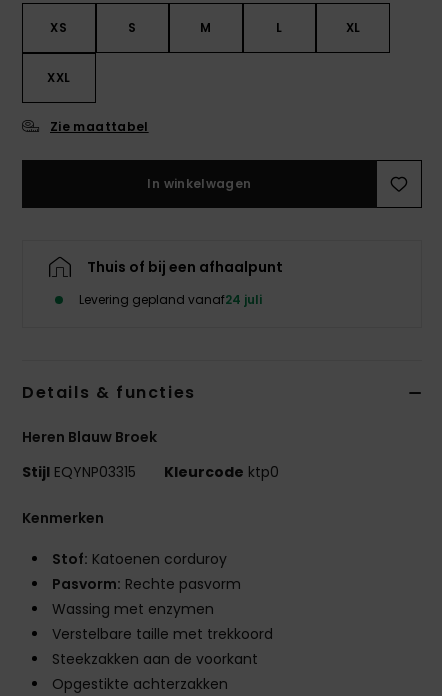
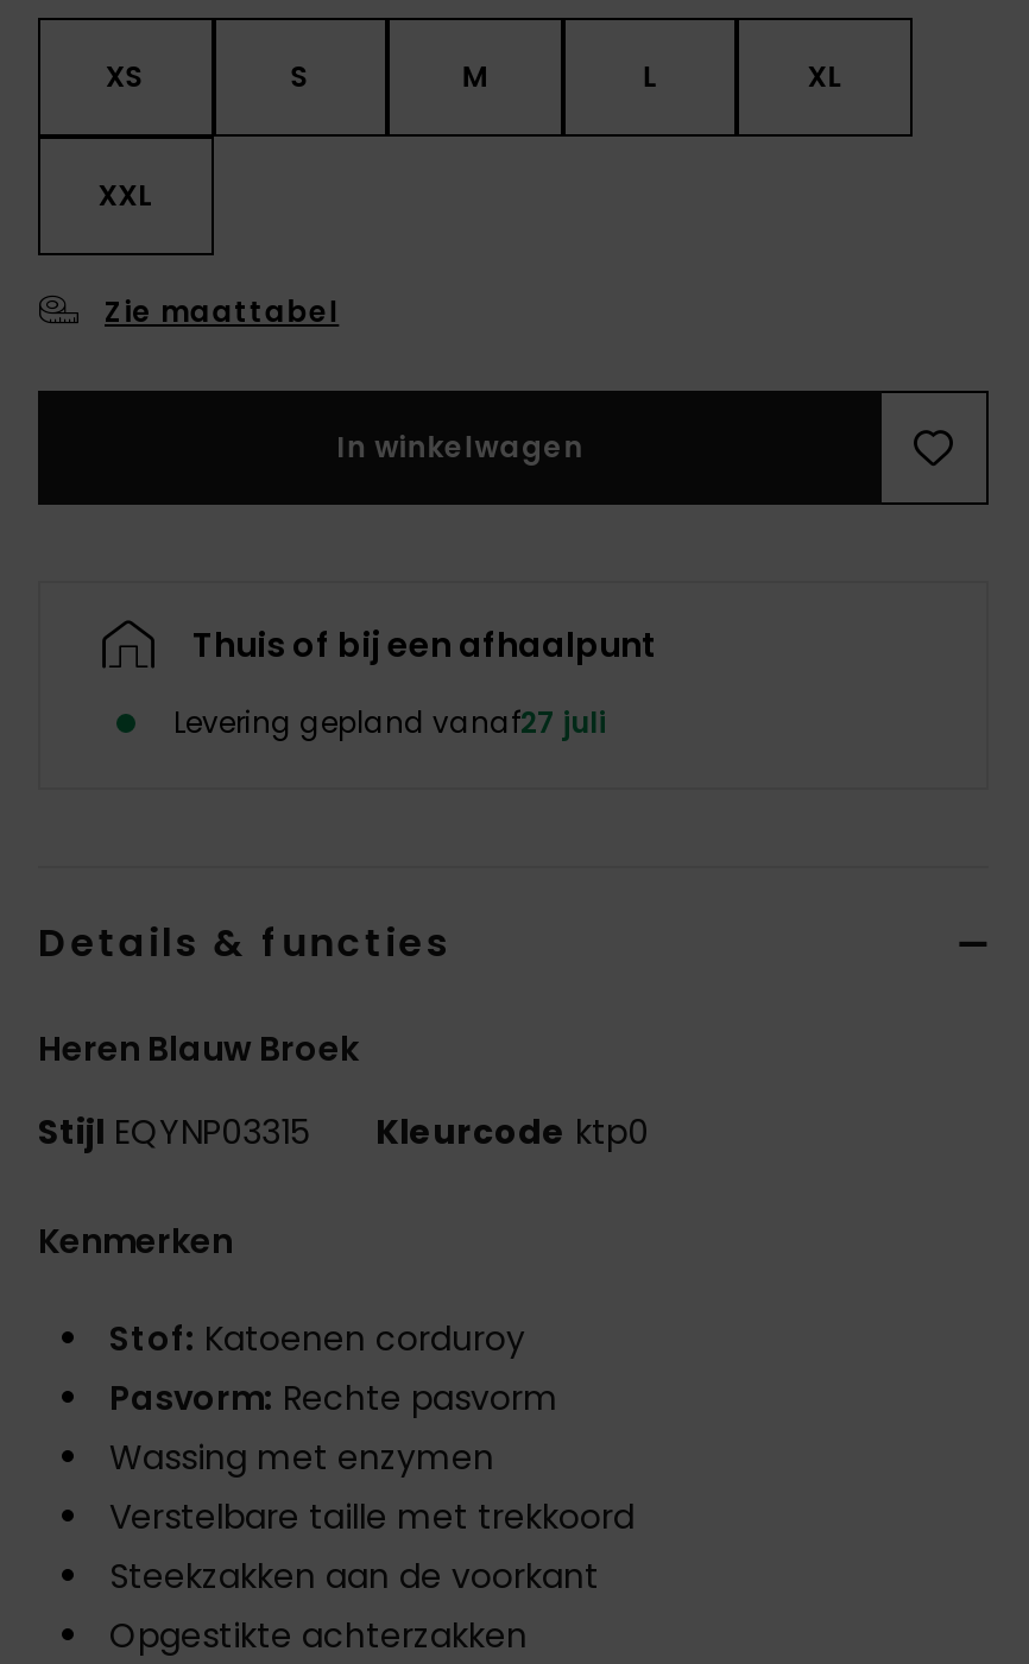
[79,291,262,308] Levering gepland vanaf24 juli -> [173,701,606,742] Levering gepland vanaf27 juli

